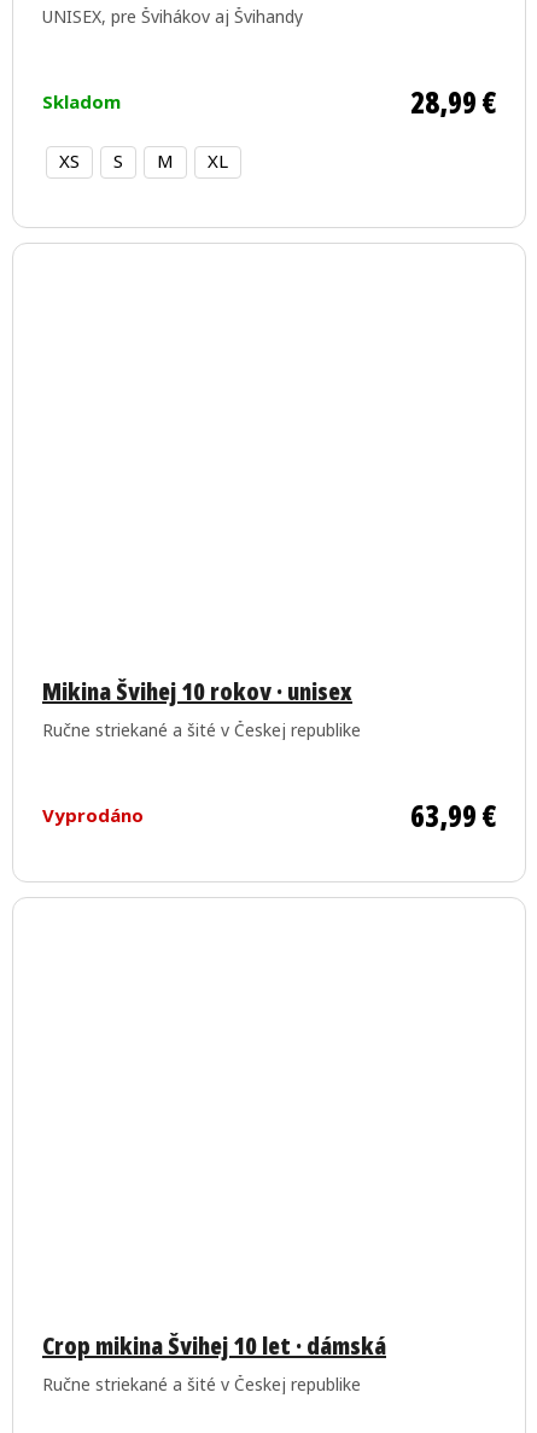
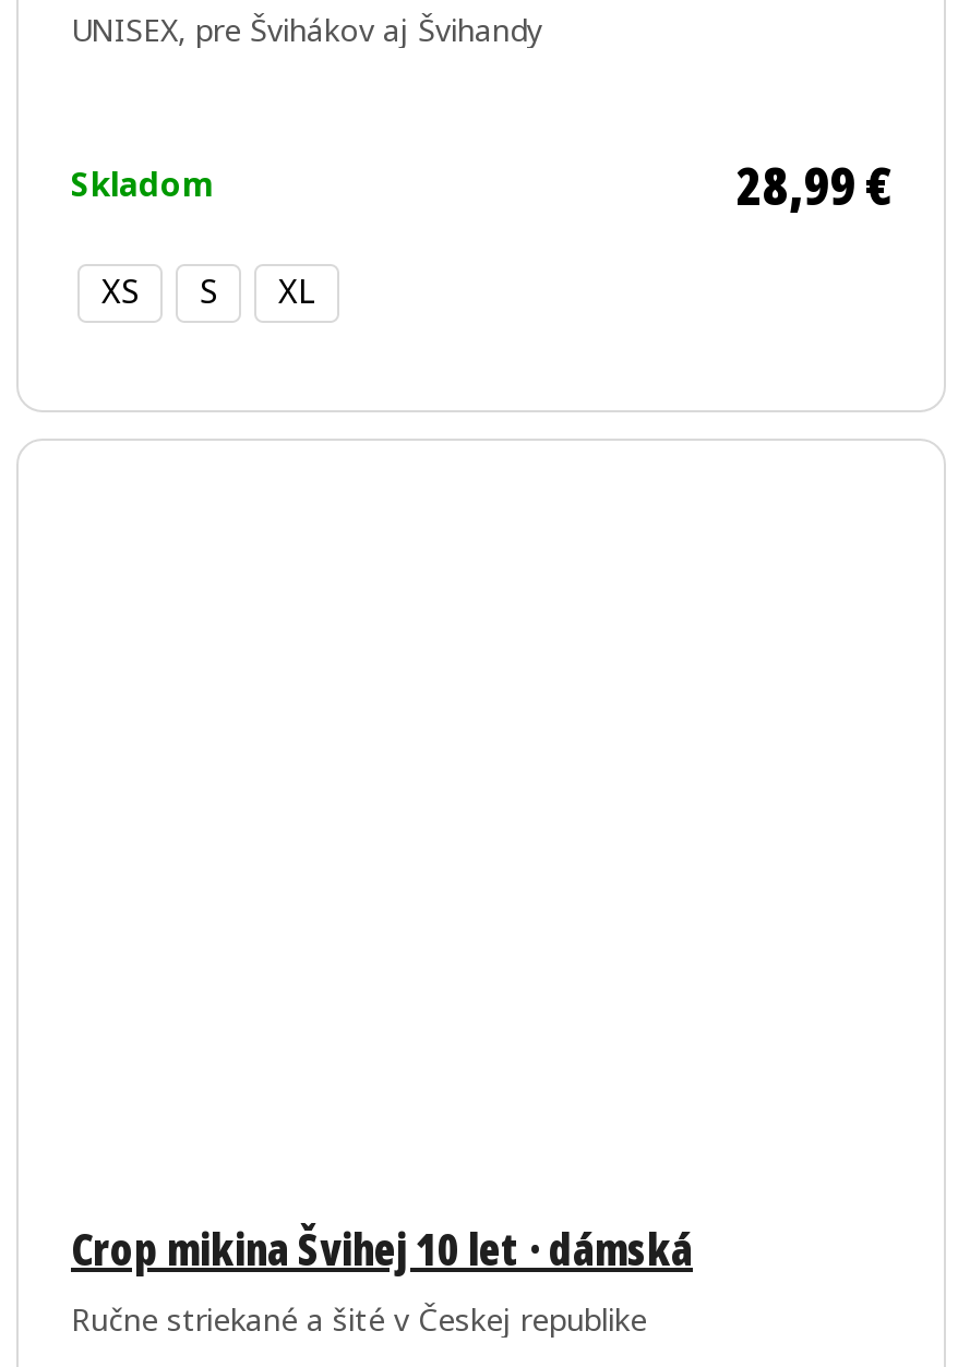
[157,149,174,176] M -> none
[42,674,496,838] Mikina Švihej 10 rokov · unisex | Ručne striekané a šité v Českej republike | Vyprodáno | 63,99 € -> none

